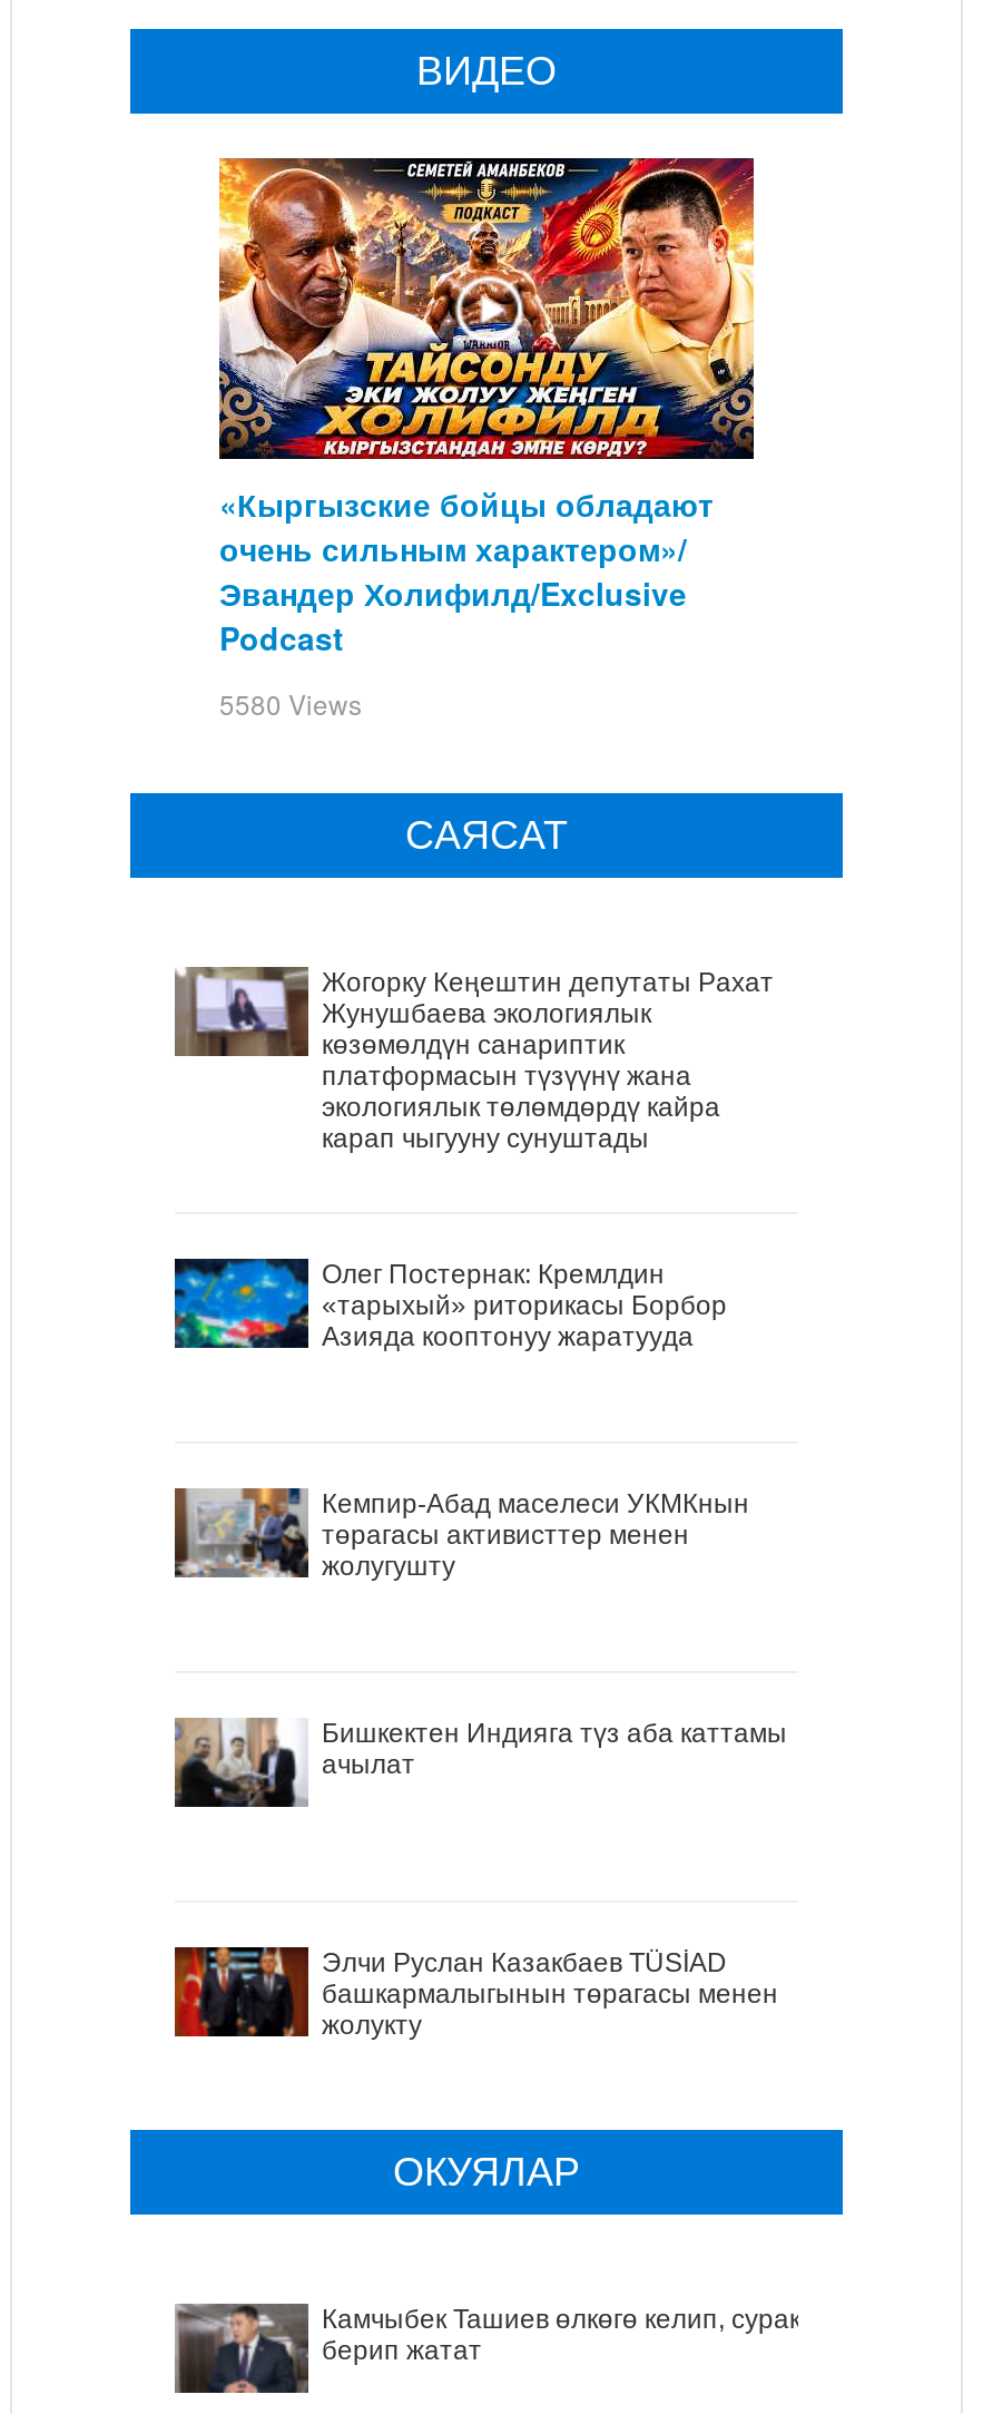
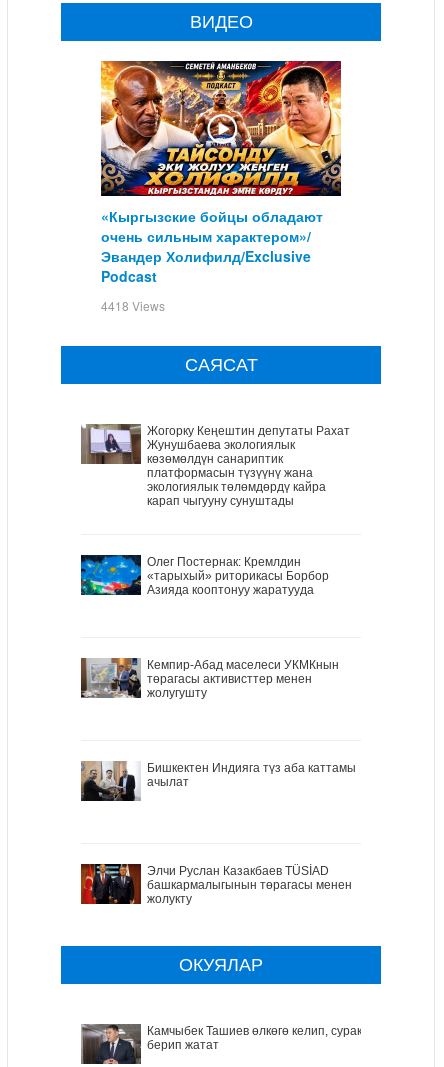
[219,684,362,721] 5580 Views -> [101,297,165,314] 4418 Views

